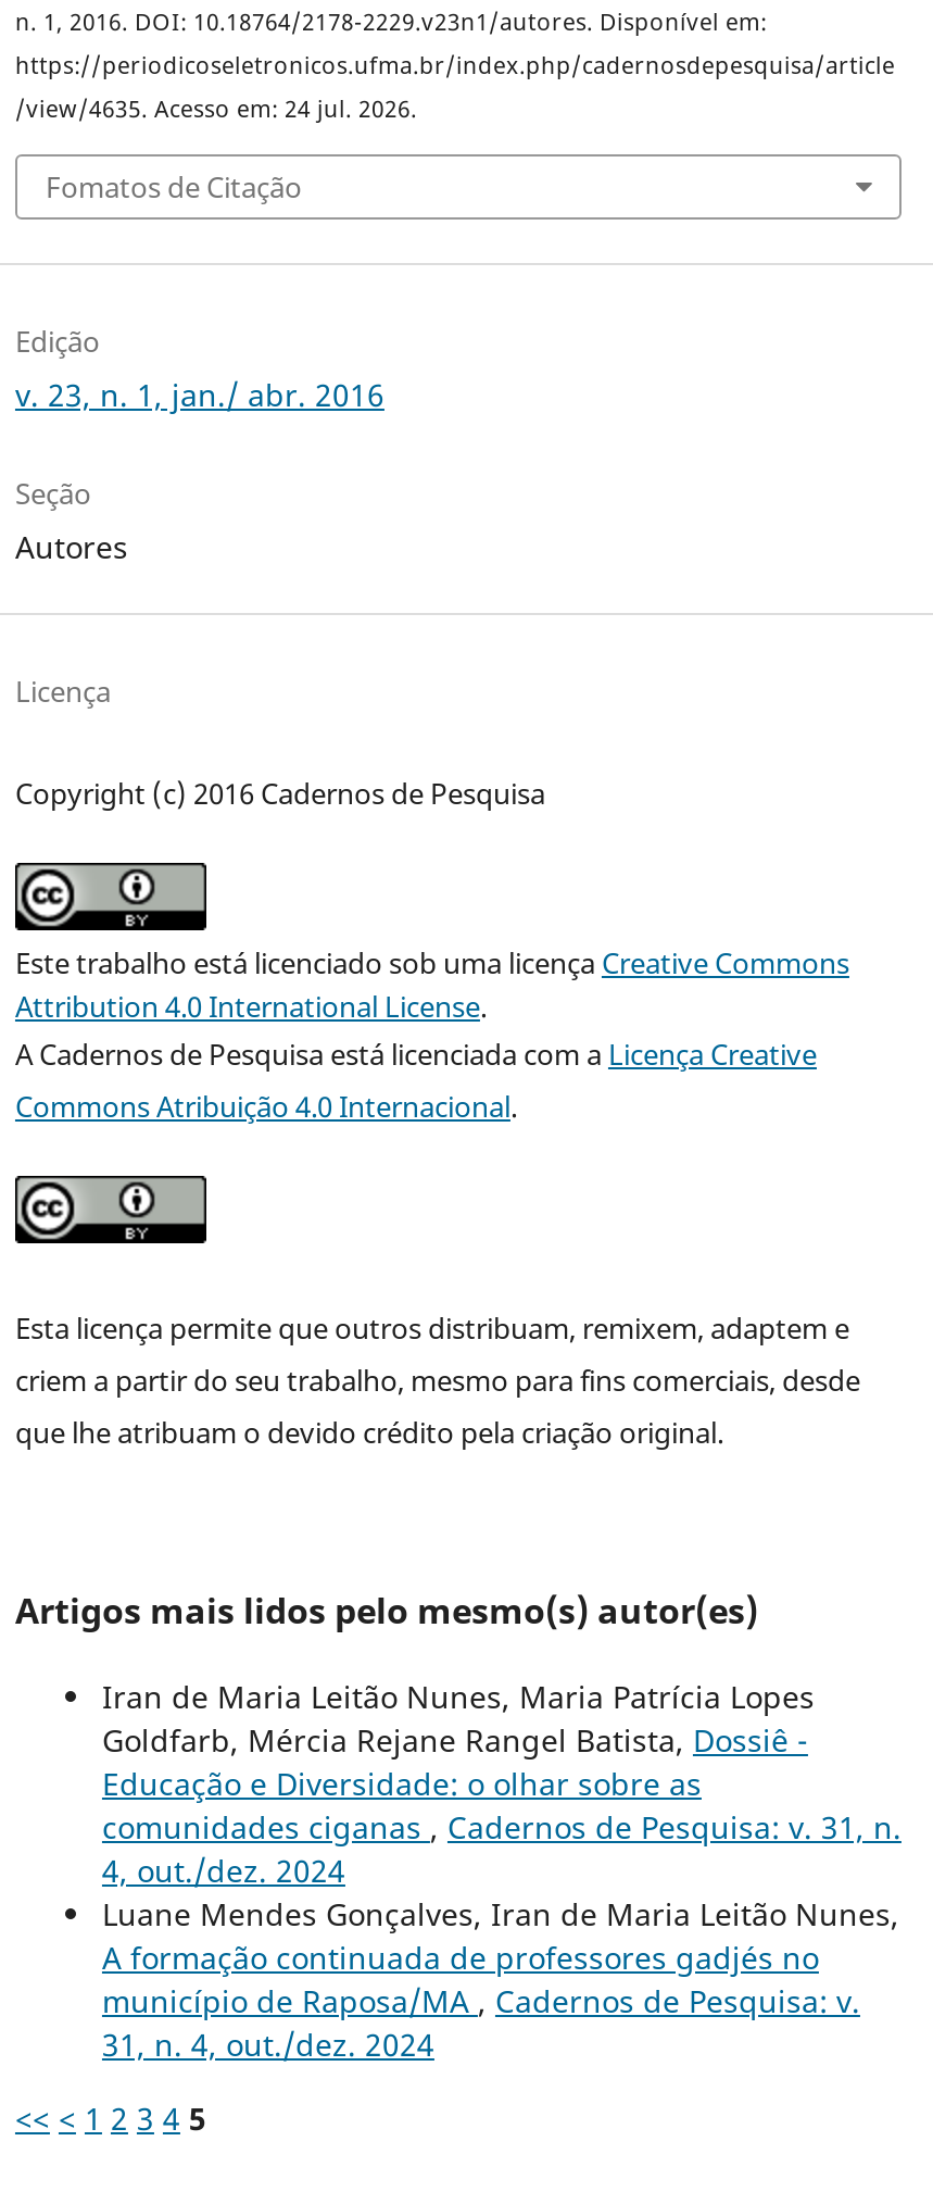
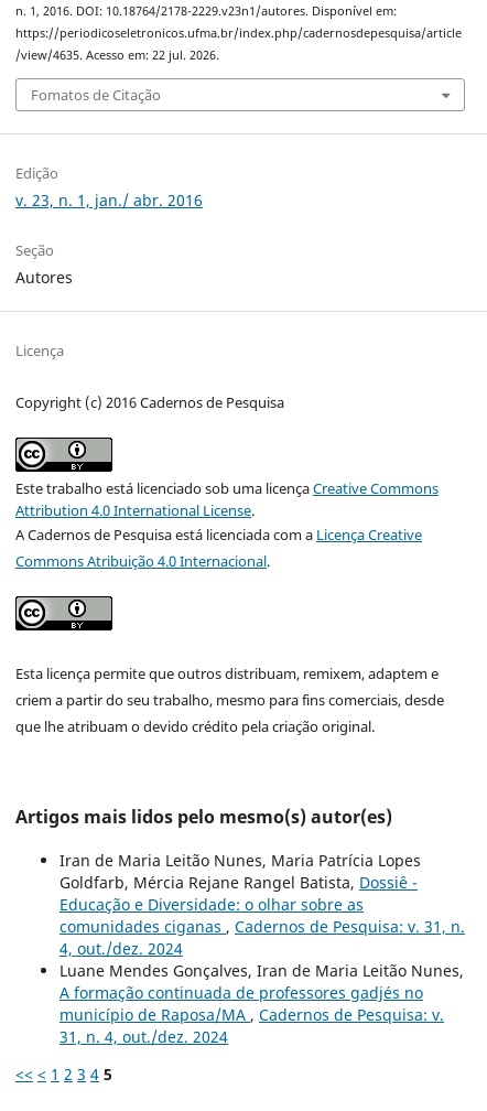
[15,94,417,124] /view/4635. Acesso em: 24 jul. 2026. -> [15,48,219,63] /view/4635. Acesso em: 22 jul. 2026.

